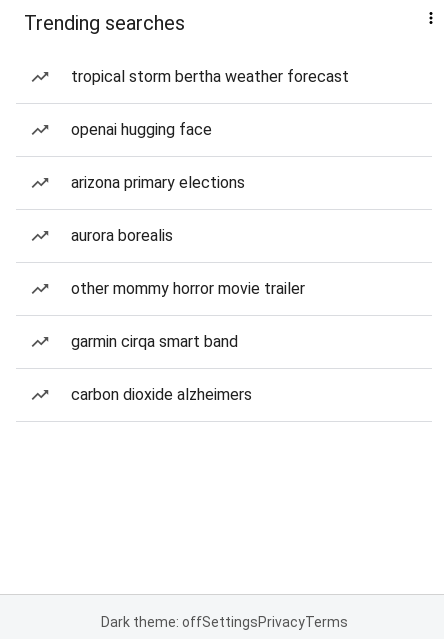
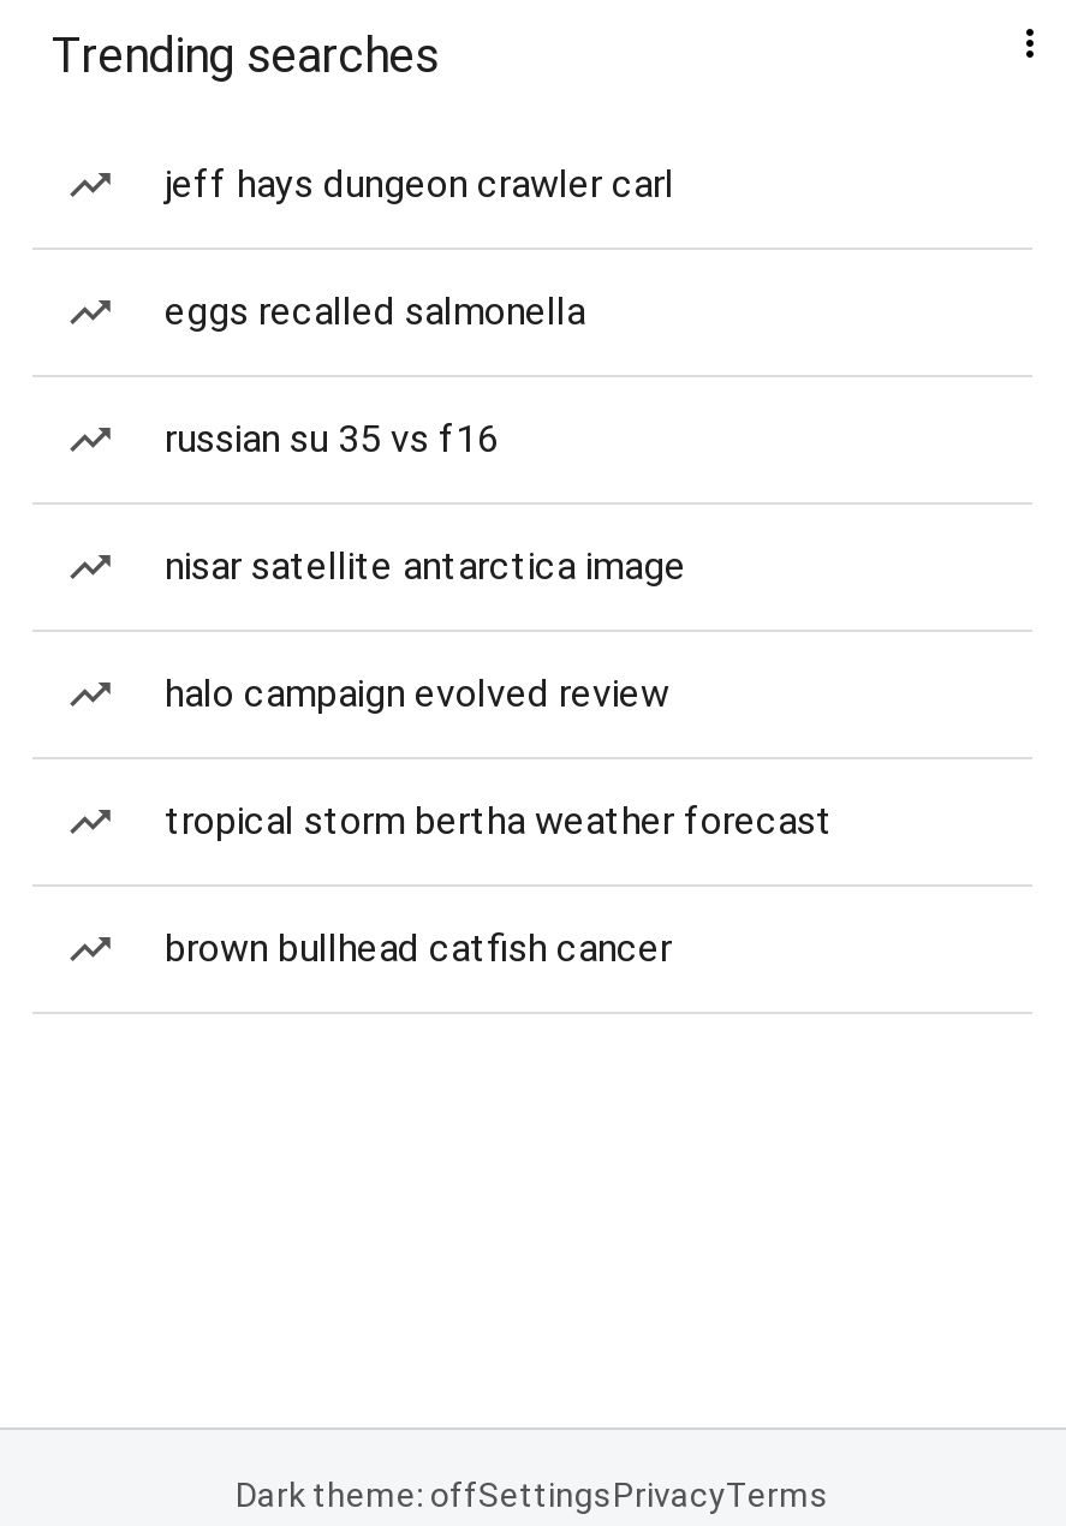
none -> [165,161,686,716] jeff hays dungeon crawler carl | eggs recalled salmonella | russian su 35 vs f16 | nisar satellite antarctica image | halo campaign evolved review
moved [71,67,349,86] -> [165,798,833,844]: tropical storm bertha weather forecast
[71,120,305,404] openai hugging face | arizona primary elections | aurora borealis | other mommy horror movie trailer | garmin cirqa smart band | carbon dioxide alzheimers -> [165,925,672,971] brown bullhead catfish cancer

